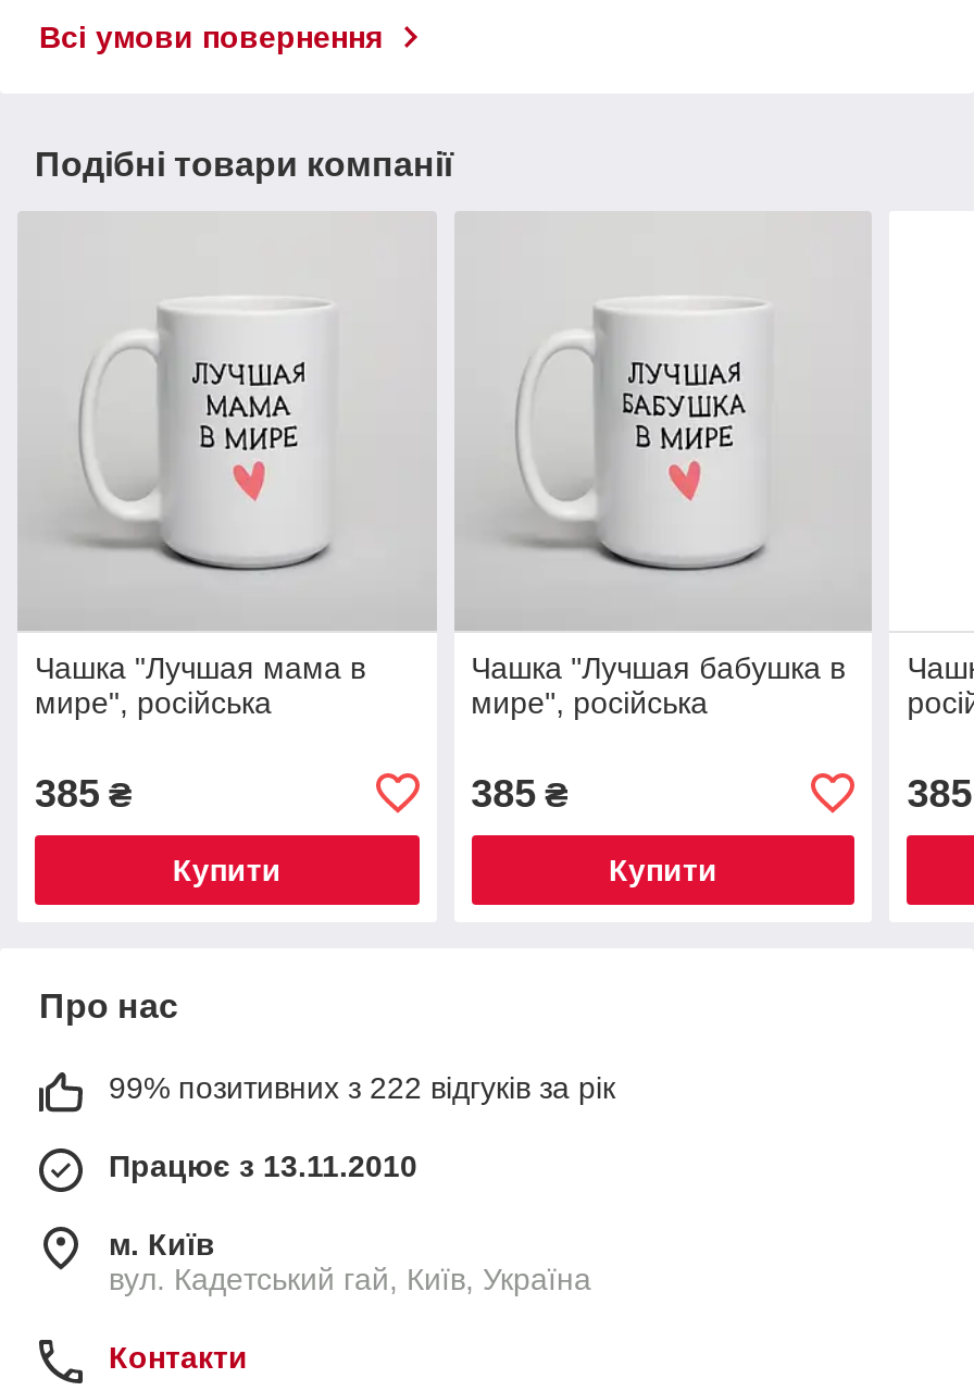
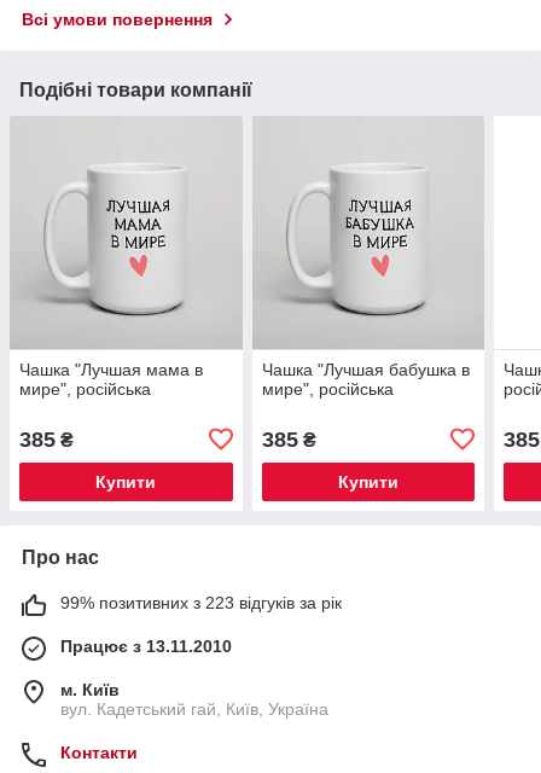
[109,1070,615,1105] 99% позитивних з 222 відгуків за рік -> [60,593,342,612] 99% позитивних з 223 відгуків за рік

